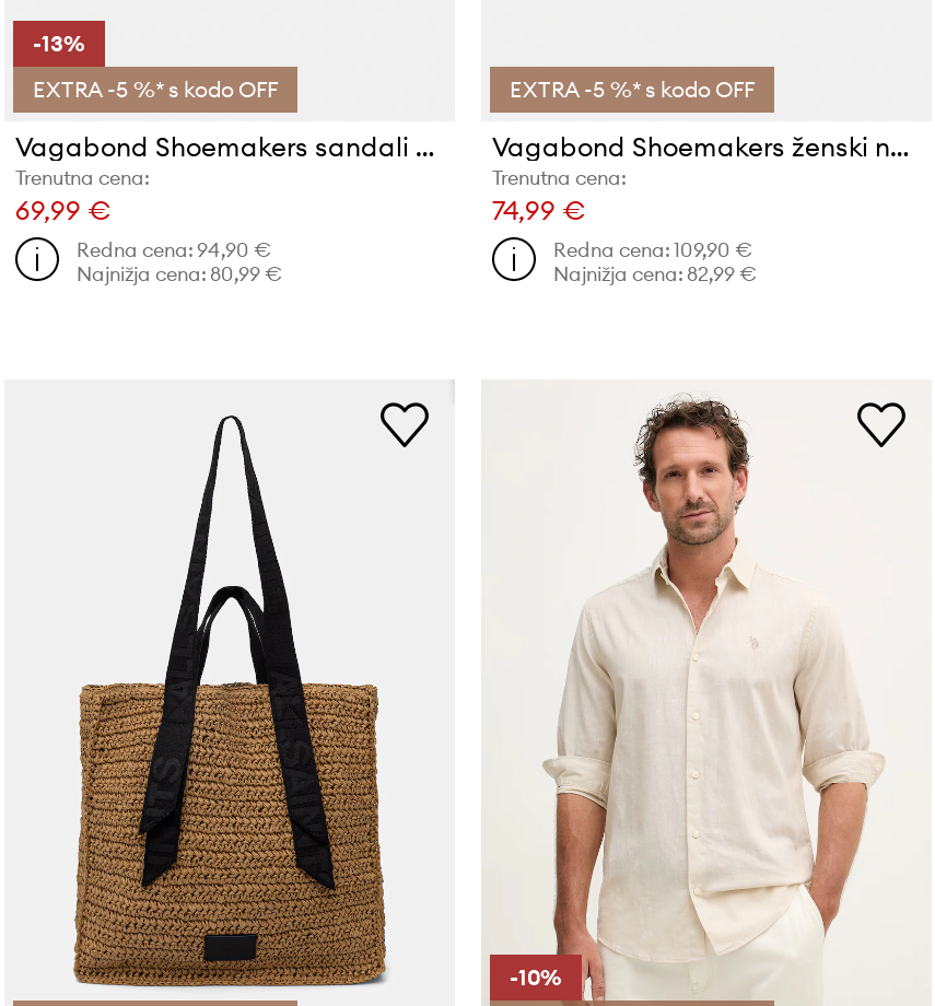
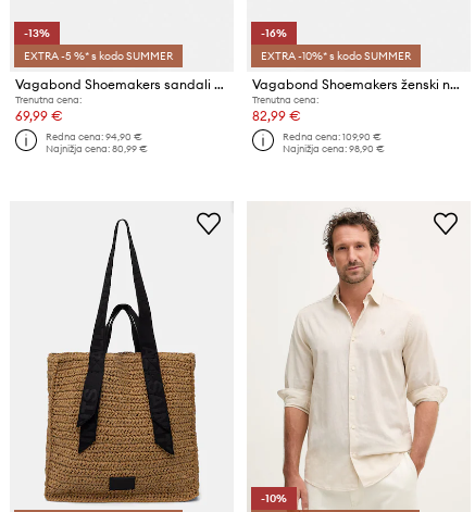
[33,75,278,104] EXTRA -5 %* s kodo OFF -> [24,49,173,63] EXTRA -5 %* s kodo SUMMER
[510,75,755,104] EXTRA -5 %* s kodo OFF -> [261,27,411,63] -16% | EXTRA -10%* s kodo SUMMER
[492,193,586,226] 74,99 € -> [252,108,301,124] 82,99 €
[553,262,757,286] Najnižja cena: 82,99 € -> [283,142,385,154] Najnižja cena: 98,90 €

